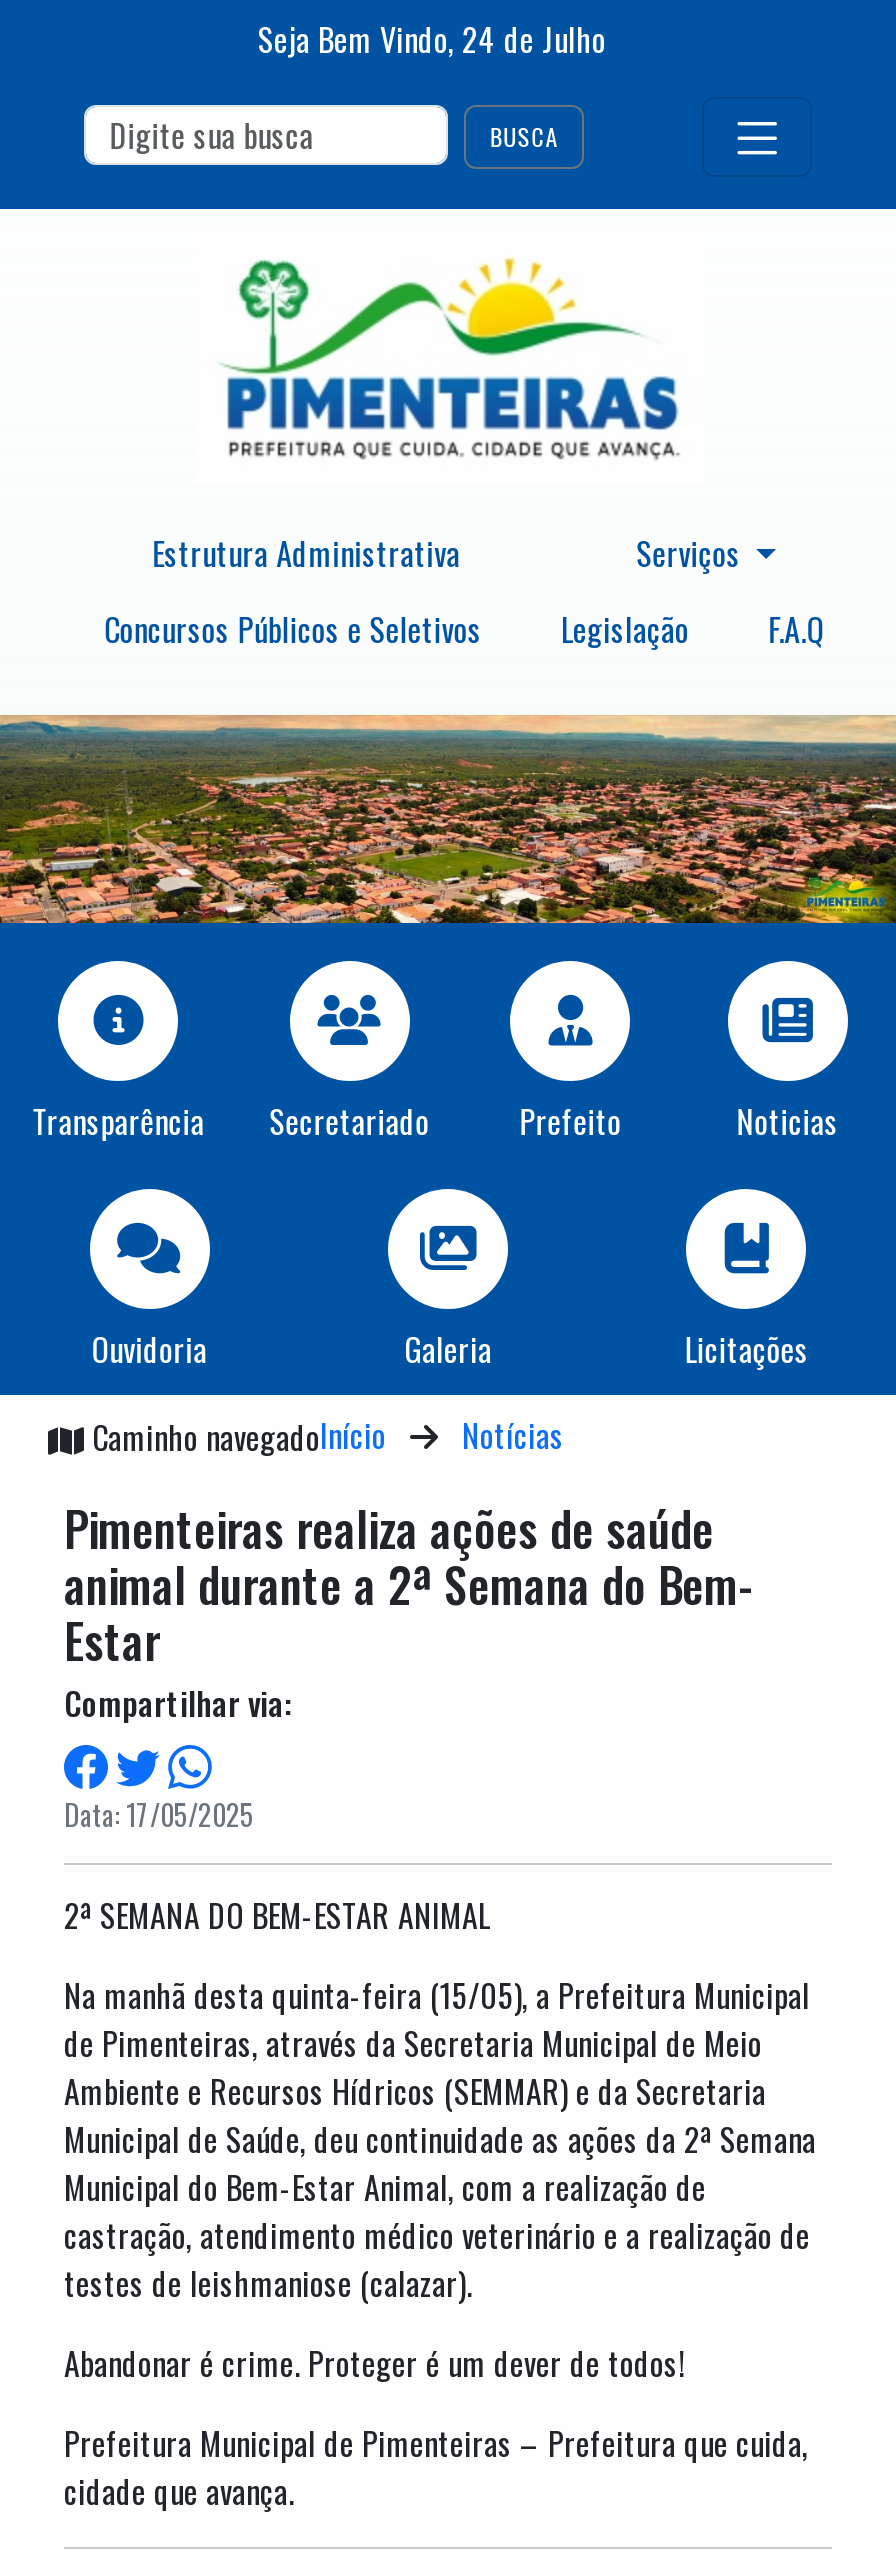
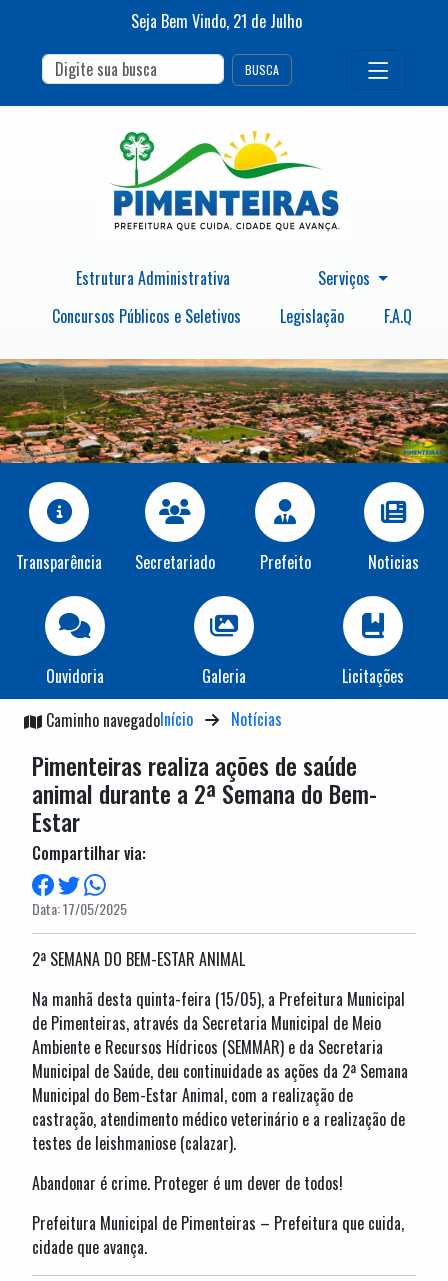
[258,15,606,63] Seja Bem Vindo, 24 de Julho -> [130,9,301,33] Seja Bem Vindo, 21 de Julho

